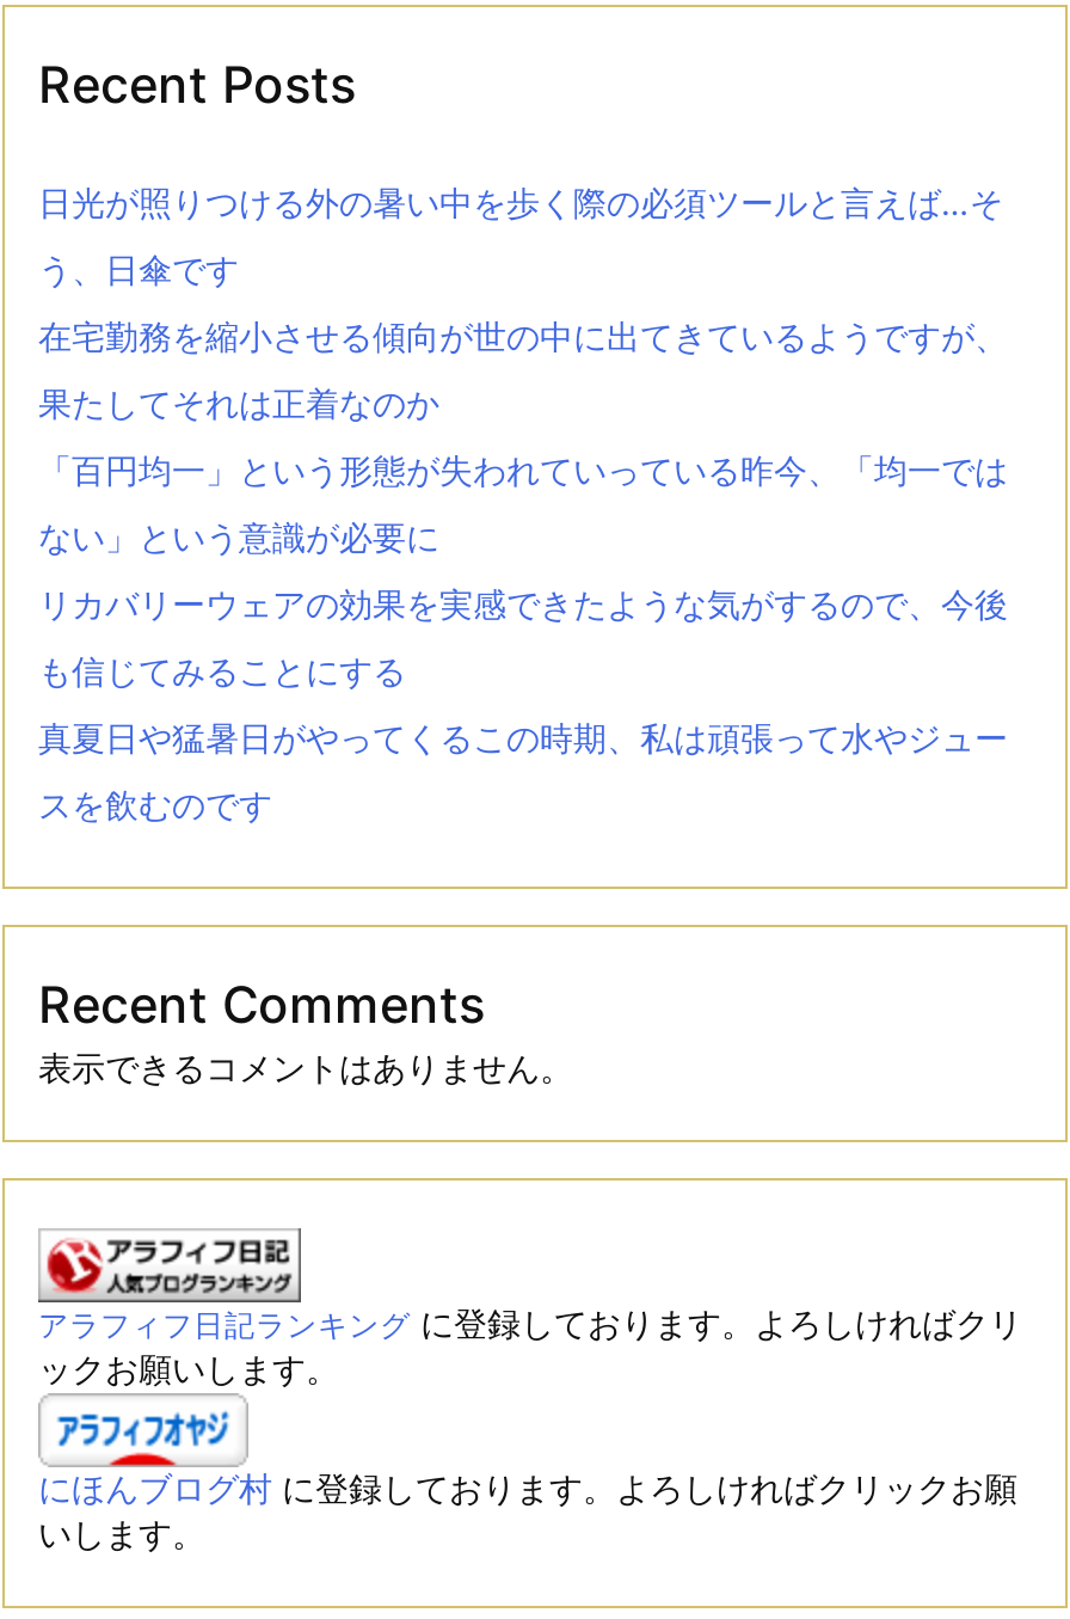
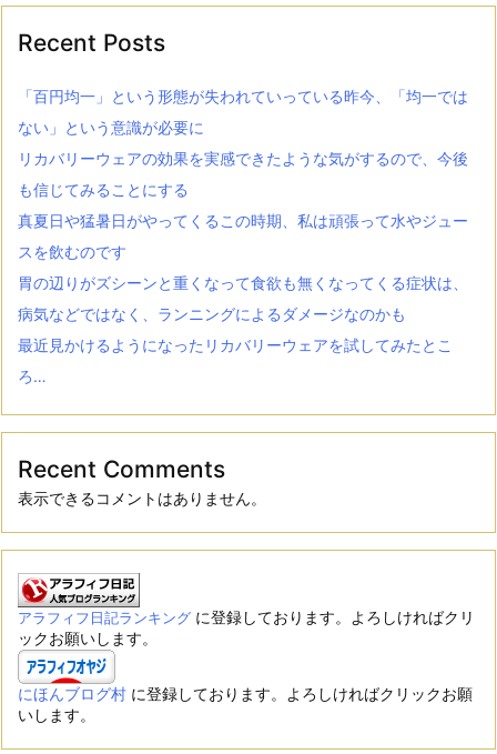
[38,182,1008,423] 日光が照りつける外の暑い中を歩く際の必須ツールと言えば…そ | う、日傘です | 在宅勤務を縮小させる傾向が世の中に出てきているようですが、 | 果たしてそれは正着なのか -> none
moved [38,449,1008,824] -> [18,87,468,261]: 「百円均一」という形態が失われていっている昨今、「均一では | ない」という意識が必要に | リカバリーウェアの効果を実感できたような気がするので、今後 | も信じてみることにする | 真夏日や猛暑日がやってくるこの時期、私は頑張って水やジュー | スを飲むのです
none -> [18,273,468,385] 胃の辺りがズシーンと重くなって食欲も無くなってくる症状は、 | 病気などではなく、ランニングによるダメージなのかも | 最近見かけるようになったリカバリーウェアを試してみたとこ | ろ…

